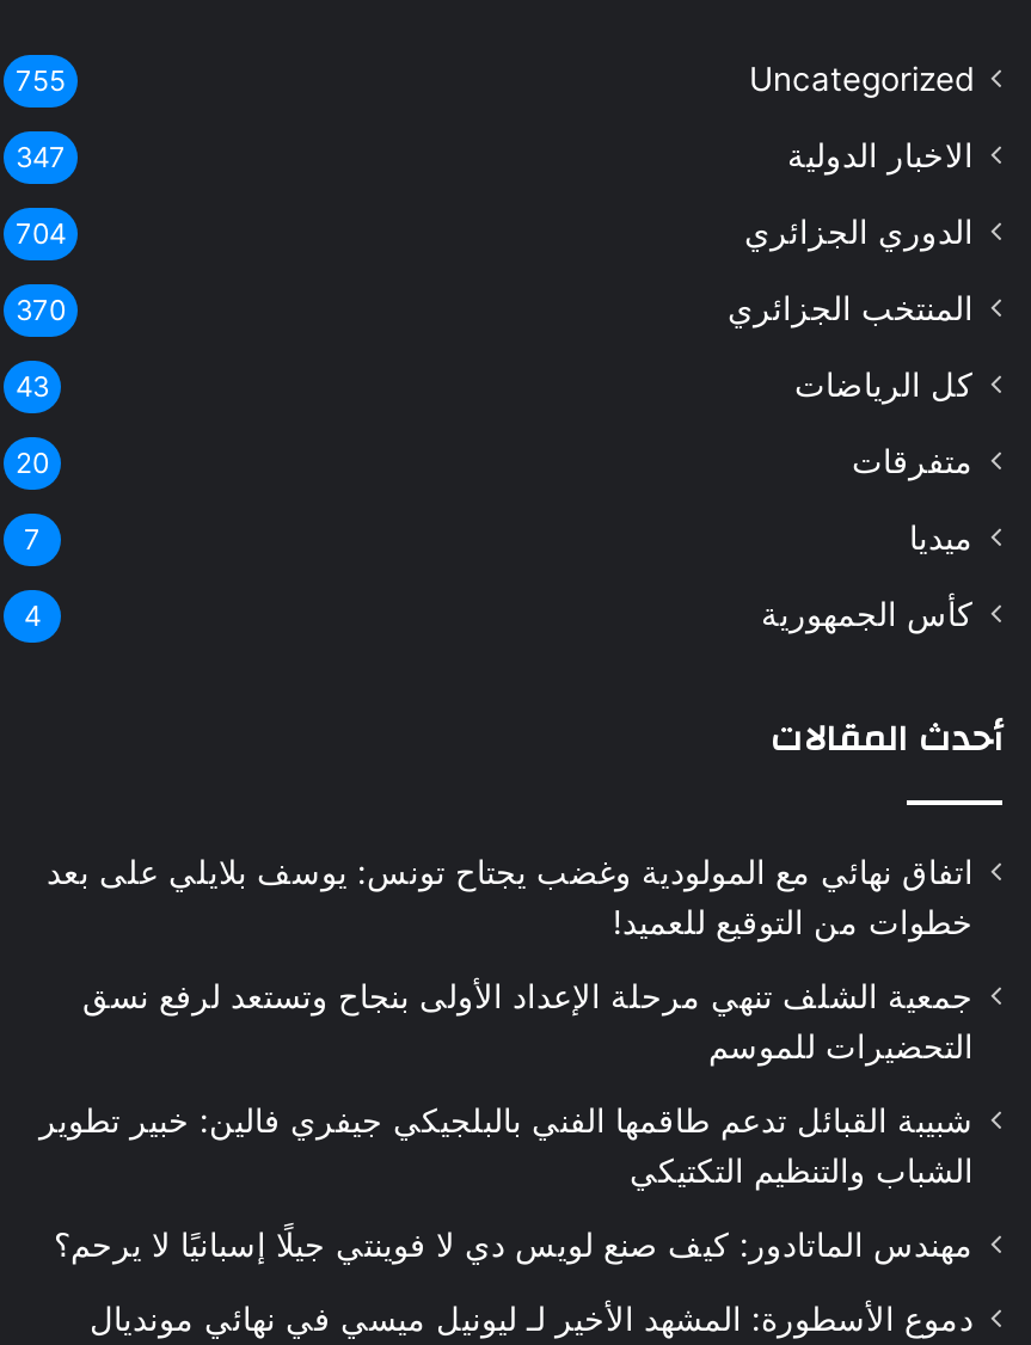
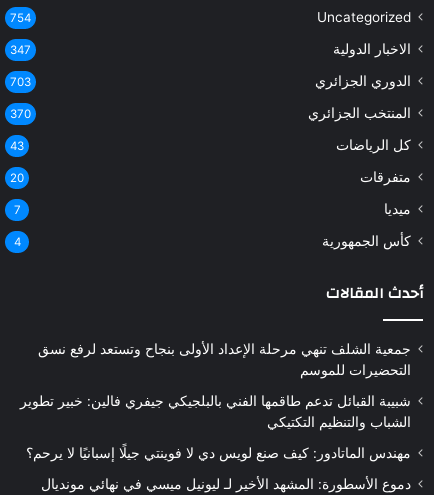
[16,64,66,97] 755 -> [10,11,31,25] 754
[16,217,66,250] 704 -> [10,75,31,89] 703
[47,852,974,941] اتفاق نهائي مع المولودية وغضب يجتاح تونس: يوسف بلايلي على بعد | خطوات من التوقيع للعميد! -> none

